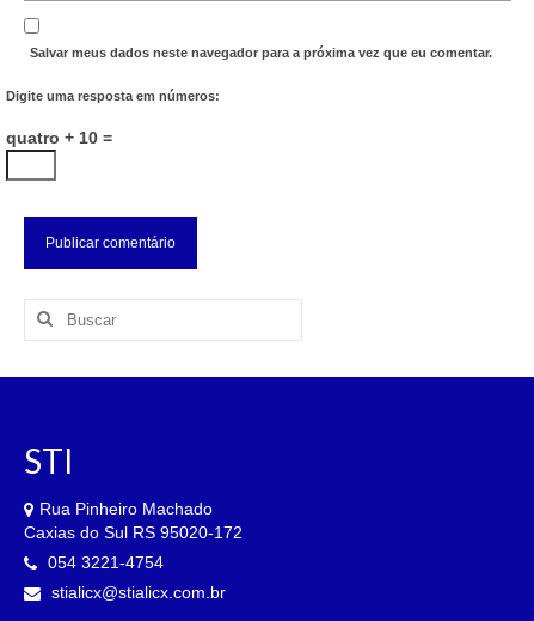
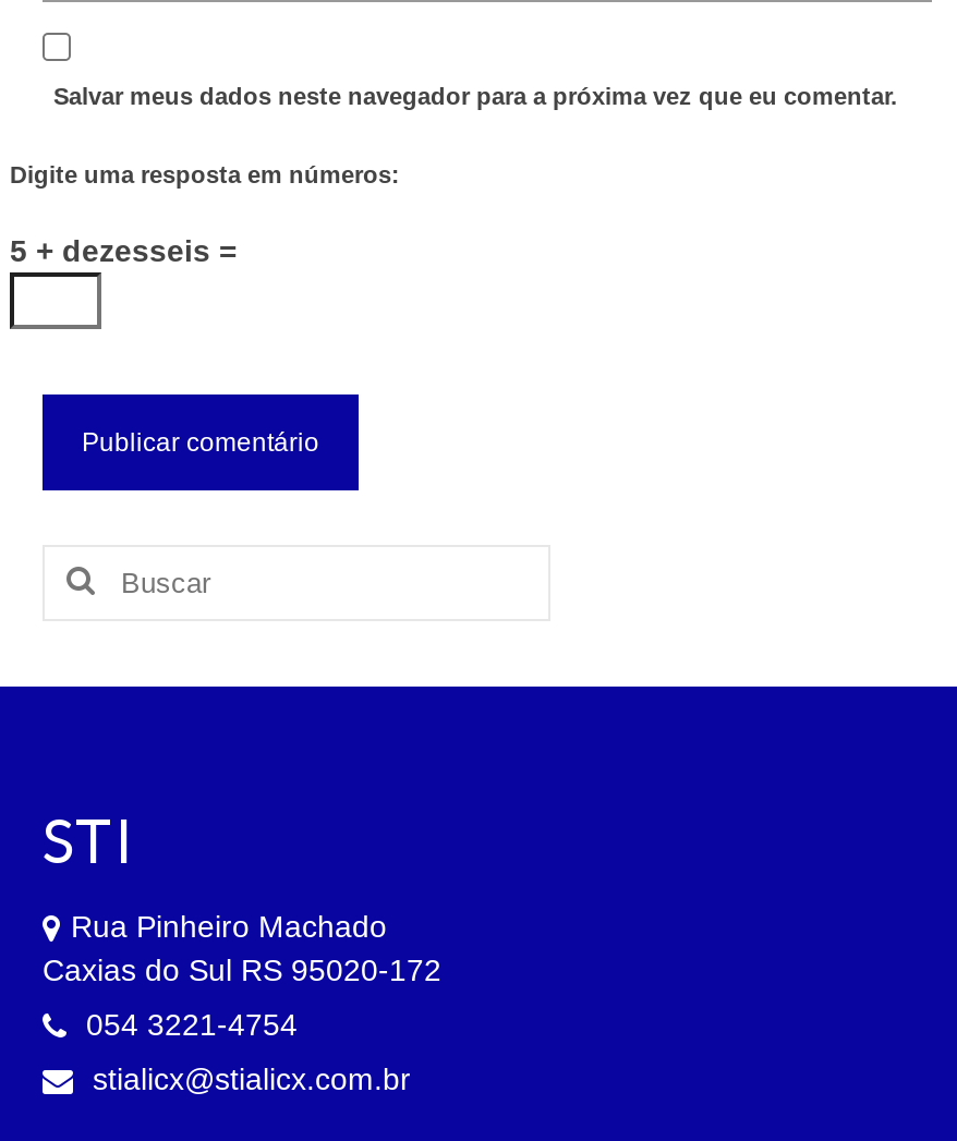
[6,128,112,147] quatro + 10 = -> [10,233,237,268] 5 + dezesseis =

